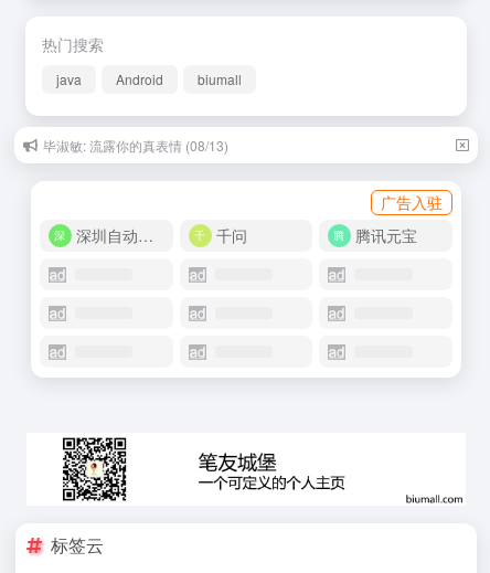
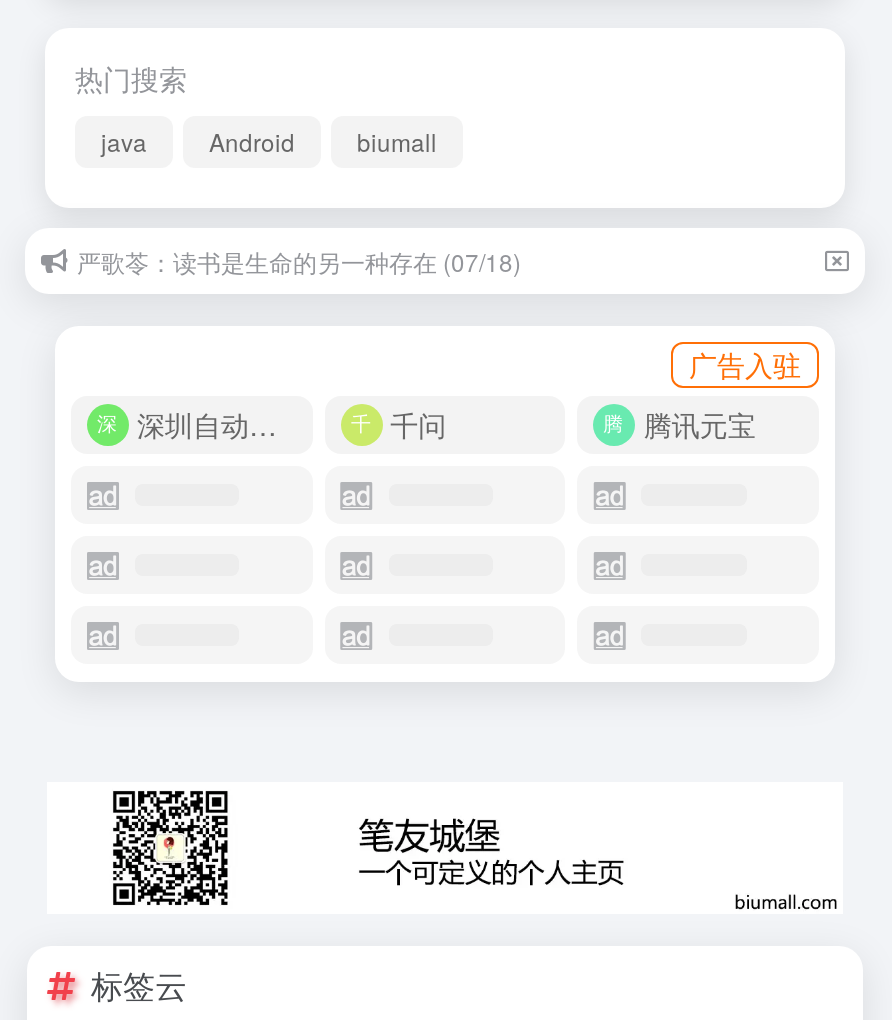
[43,136,228,155] 毕淑敏: 流露你的真表情 (08/13) -> [77,244,521,278] 严歌苓：读书是生命的另一种存在 (07/18)

